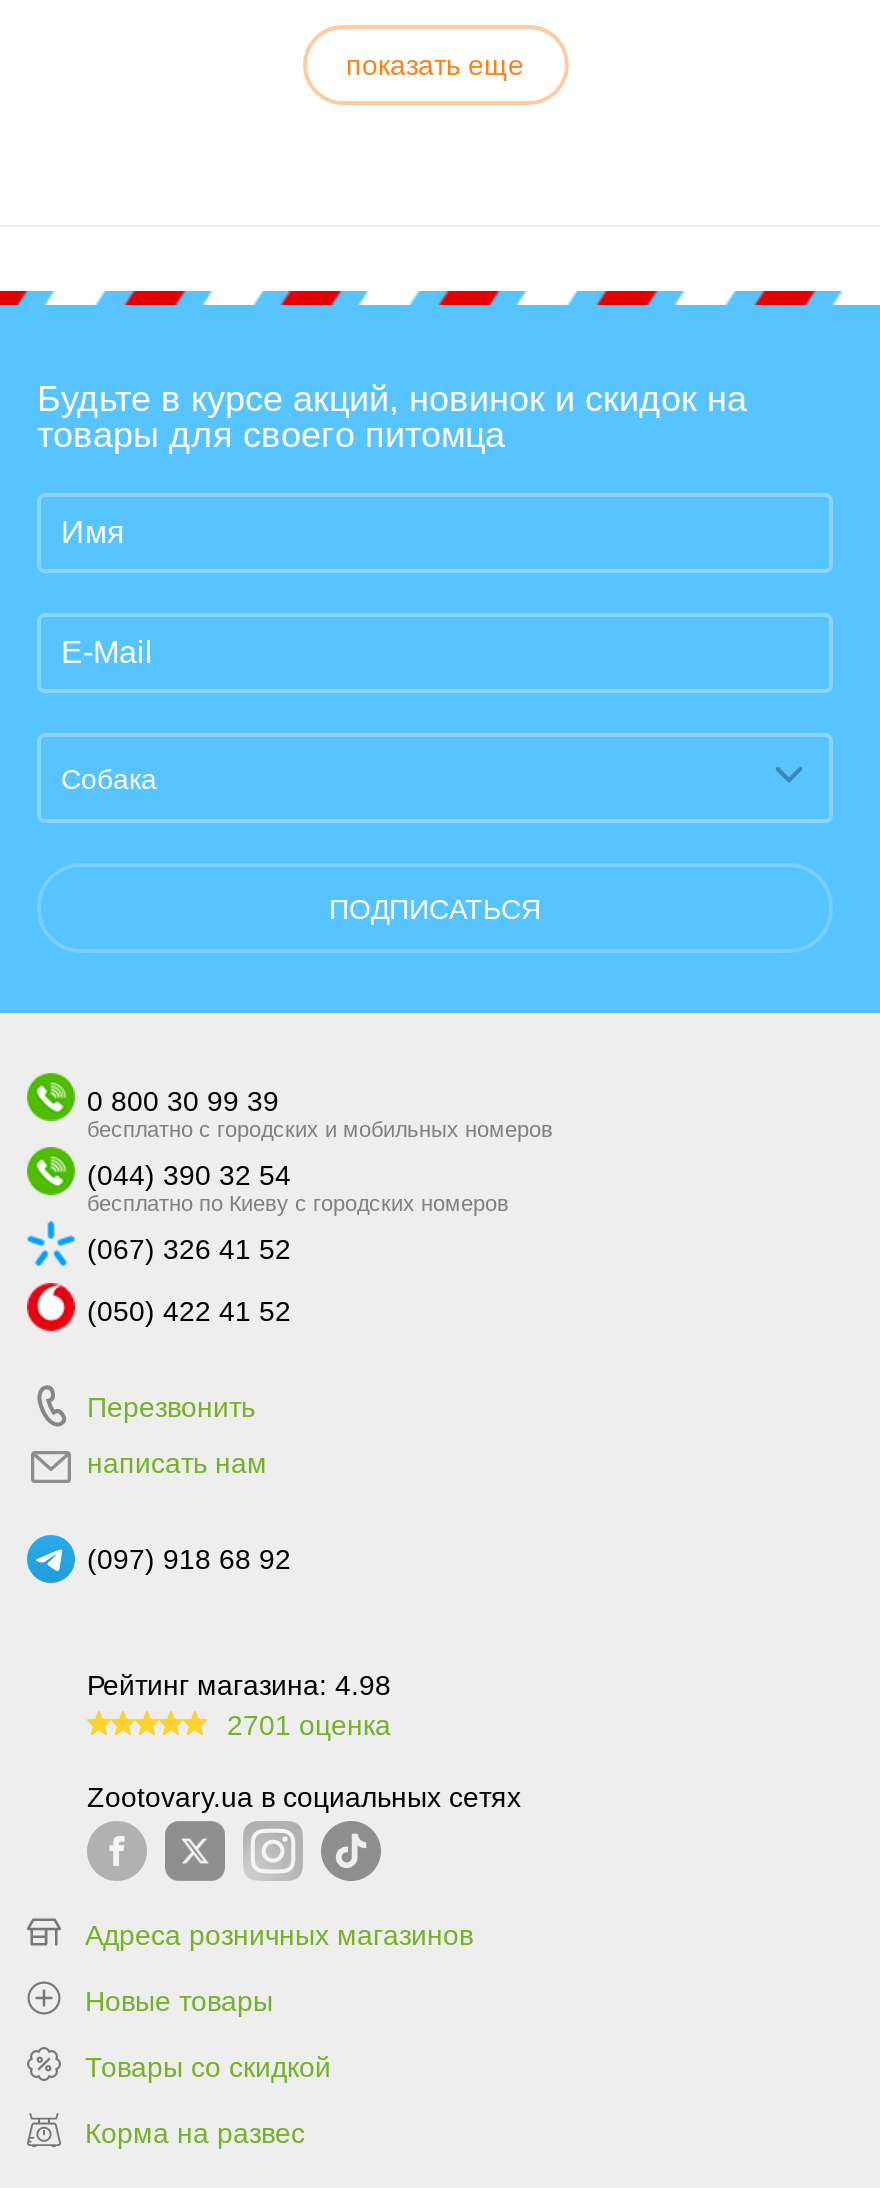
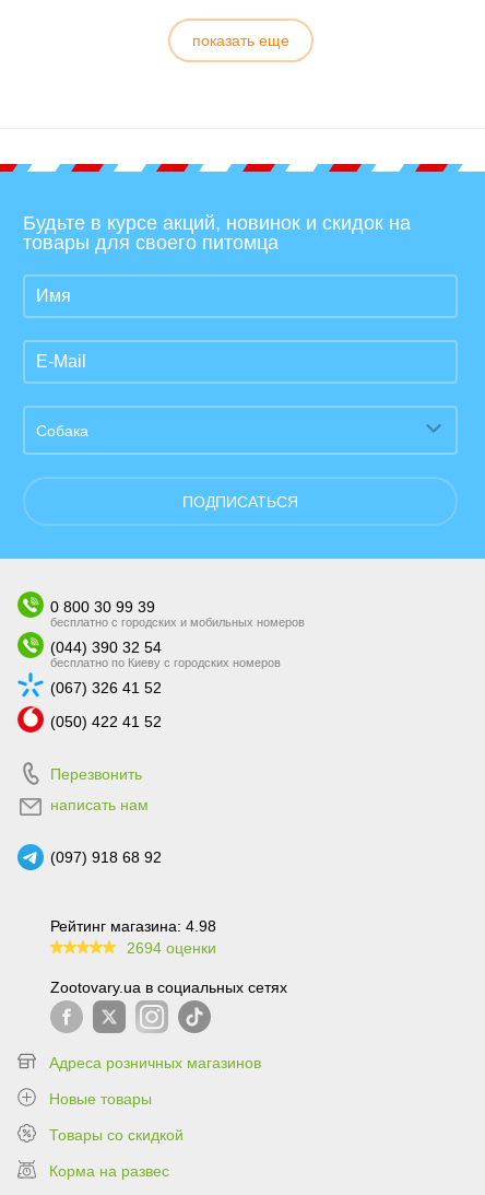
[227,1709,391,1741] 2701 оценка -> [127,939,216,957] 2694 оценки

